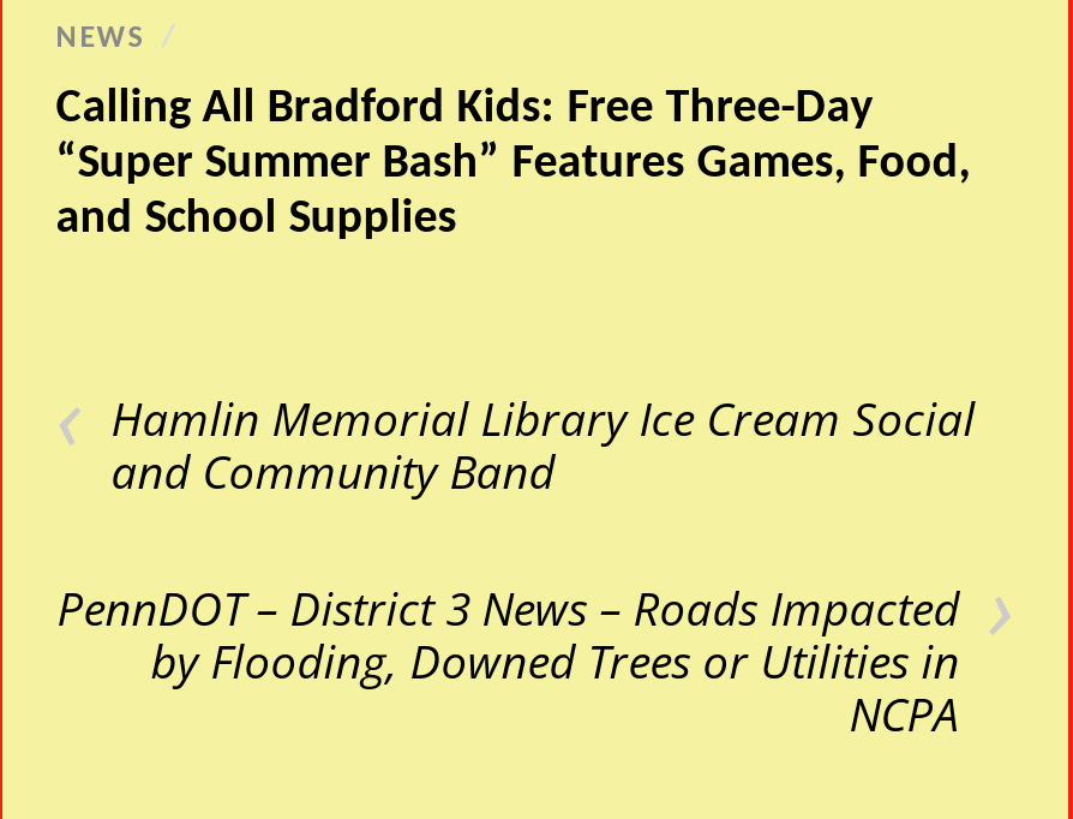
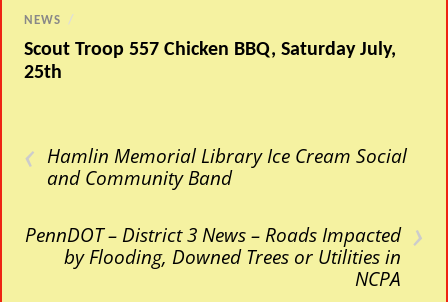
[56,86,970,244] Calling All Bradford Kids: Free Three-Day | “Super Summer Bash” Features Games, Food, | and School Supplies -> [24,40,396,83] Scout Troop 557 Chicken BBQ, Saturday July, | 25th

